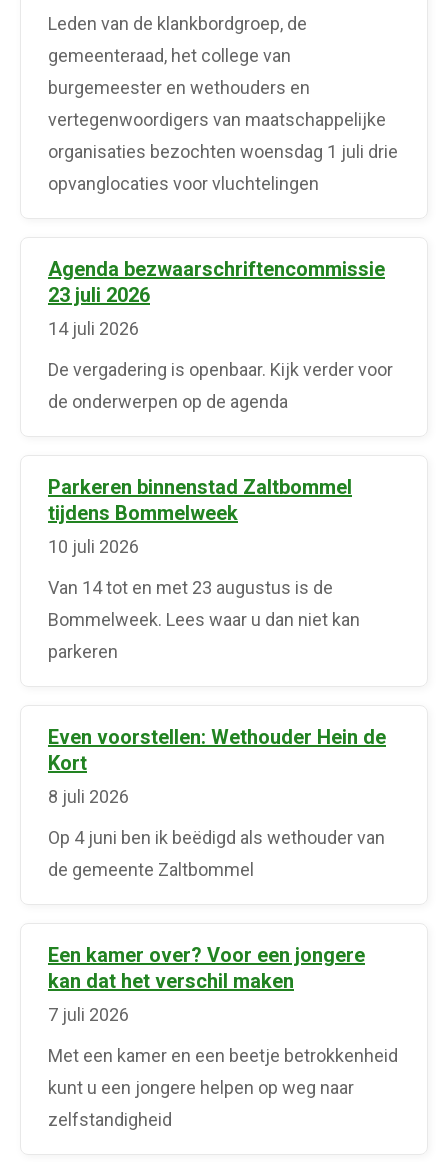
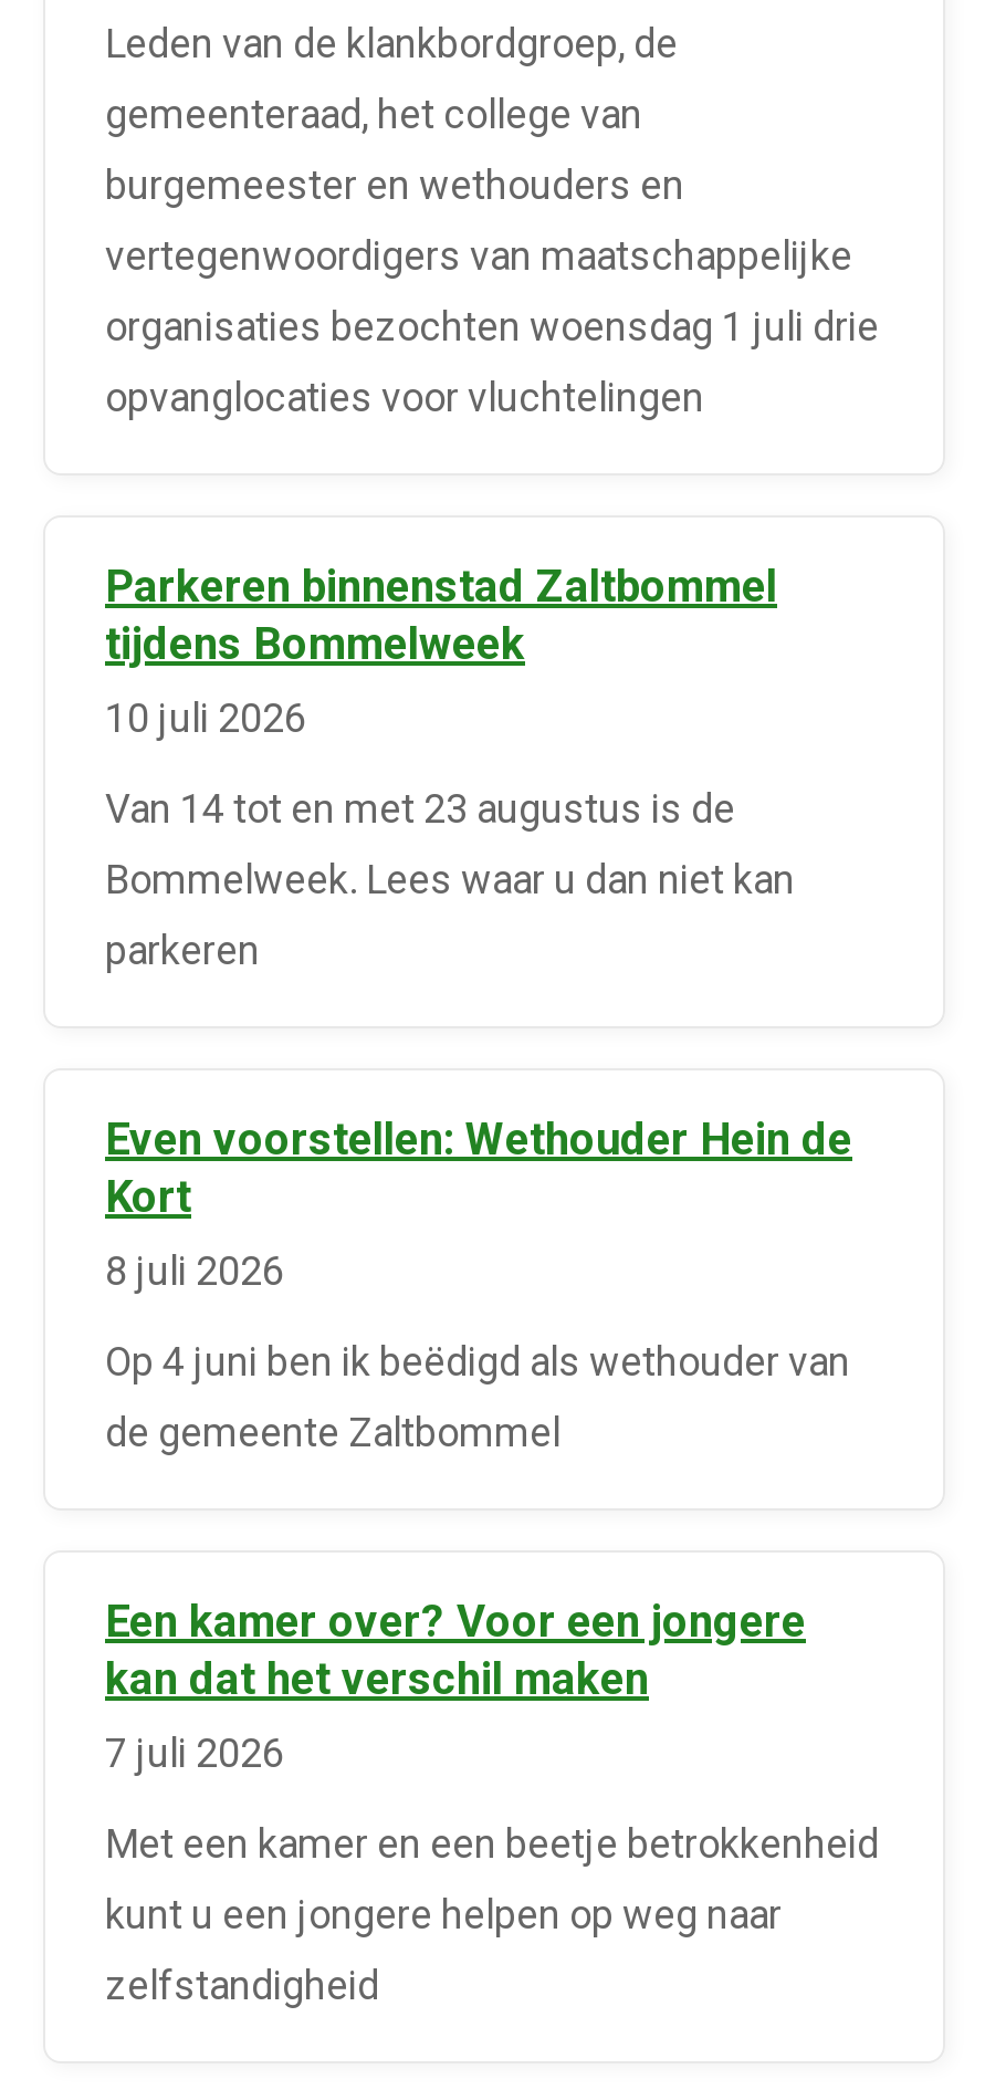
[48,257,393,412] Agenda bezwaarschriftencommissie | 23 juli 2026 | 14 juli 2026 | De vergadering is openbaar. Kijk verder voor | de onderwerpen op de agenda -> none

